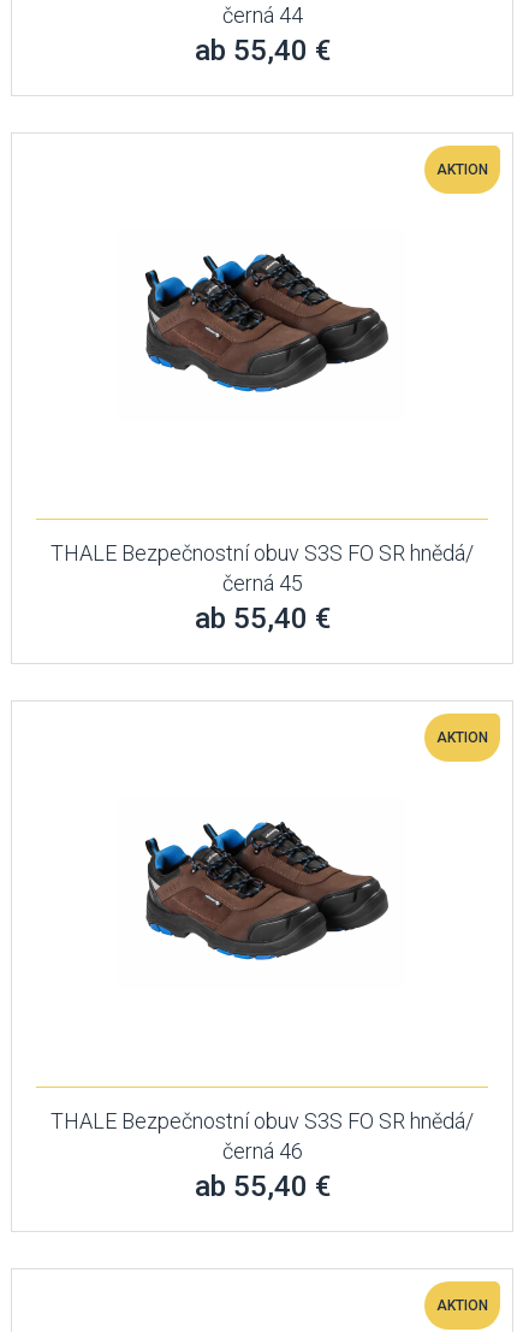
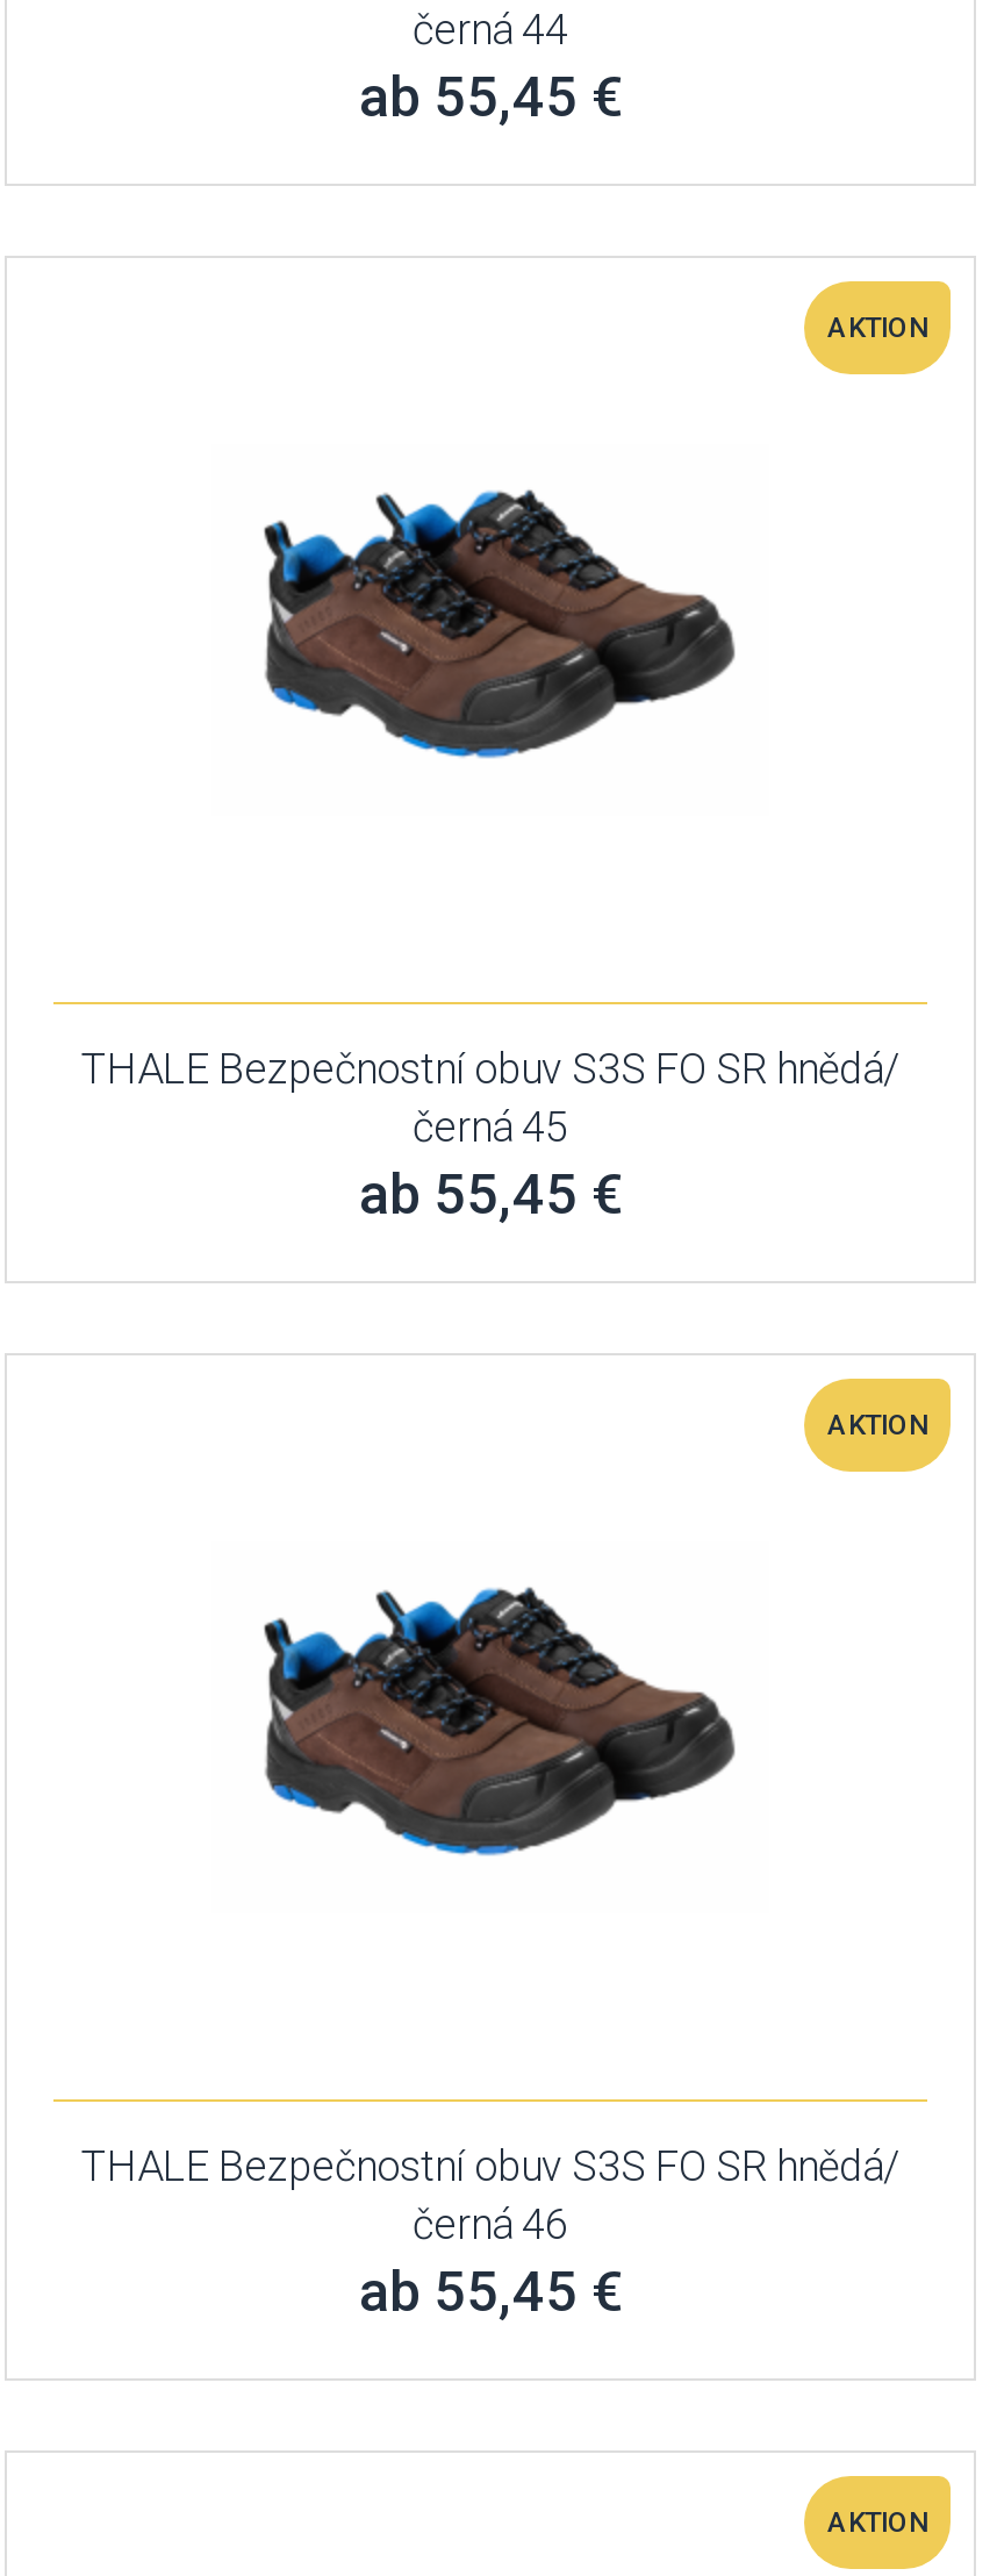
[194,34,330,67] ab 55,40 € -> [359,65,622,130] ab 55,45 €
[194,602,330,635] ab 55,40 € -> [359,1162,622,1228] ab 55,45 €
[194,1170,330,1203] ab 55,40 € -> [359,2260,622,2325] ab 55,45 €

